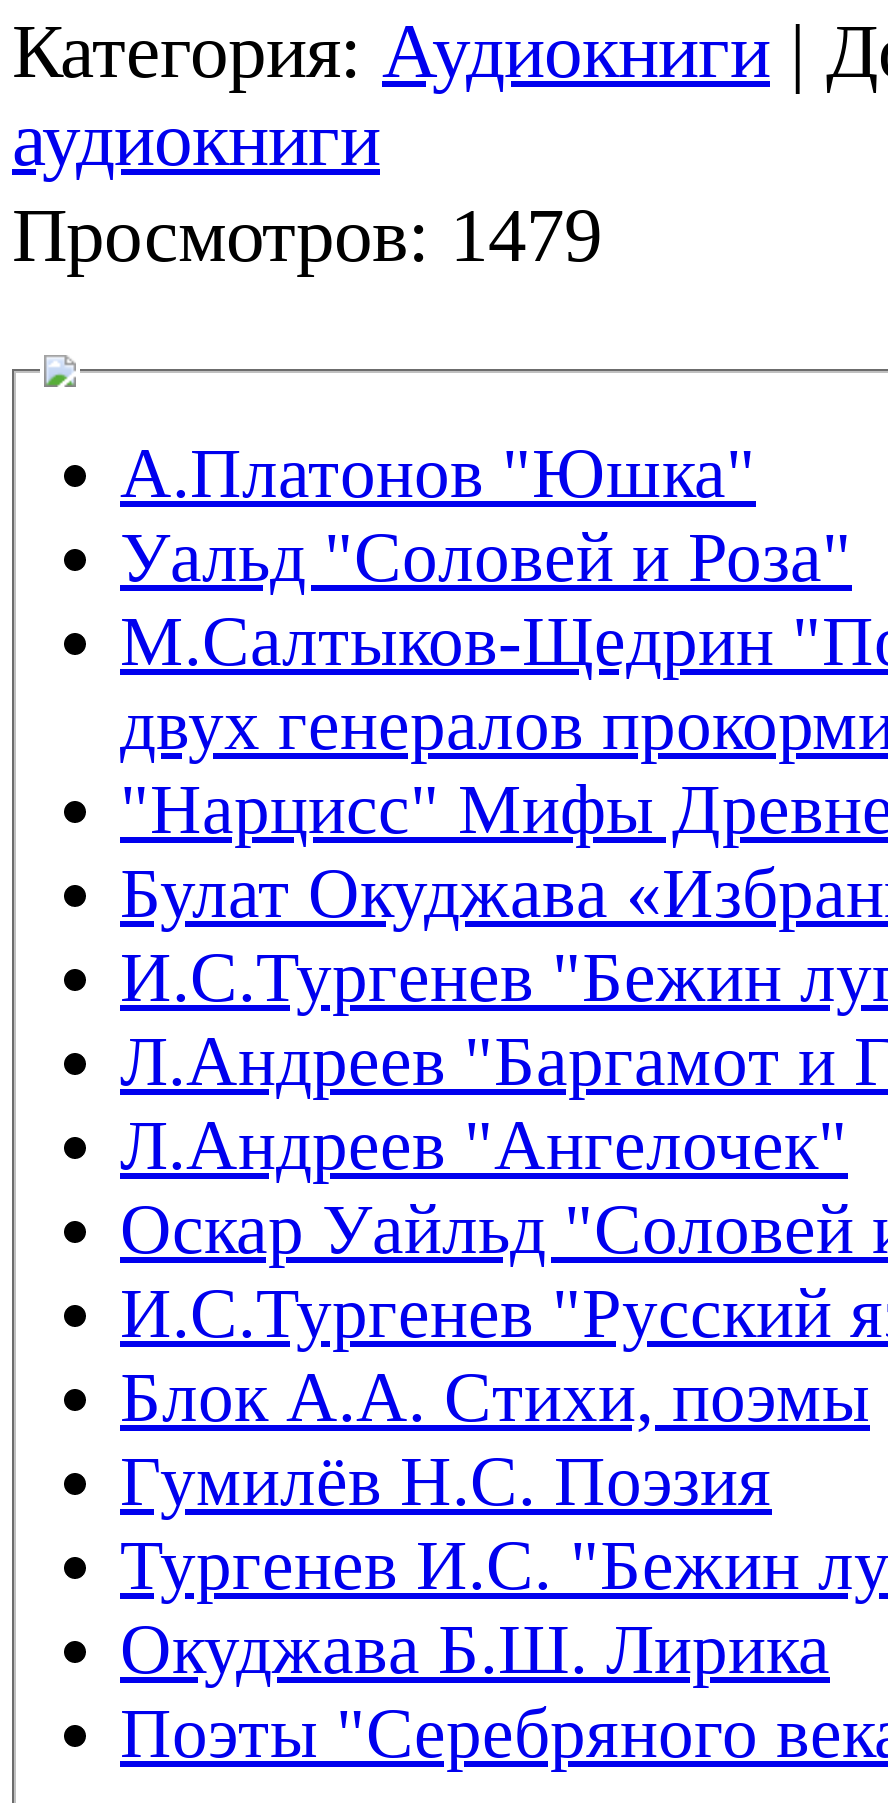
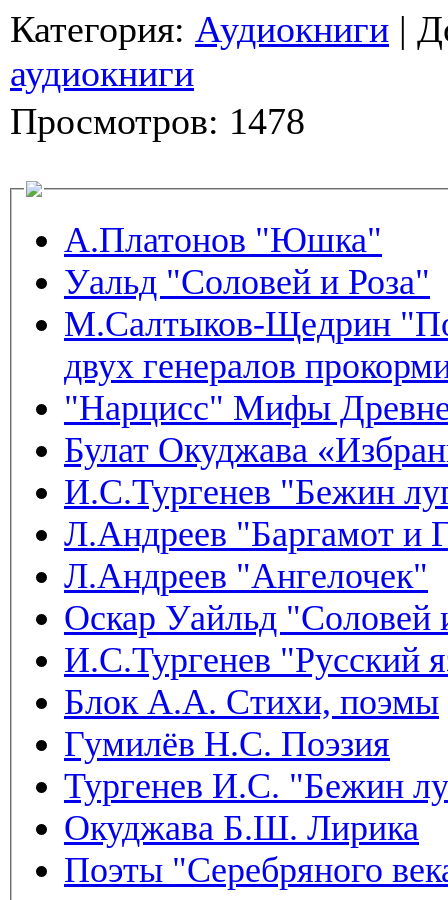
[12,193,602,277] Просмотров: 1479 -> [10,100,305,142] Просмотров: 1478

